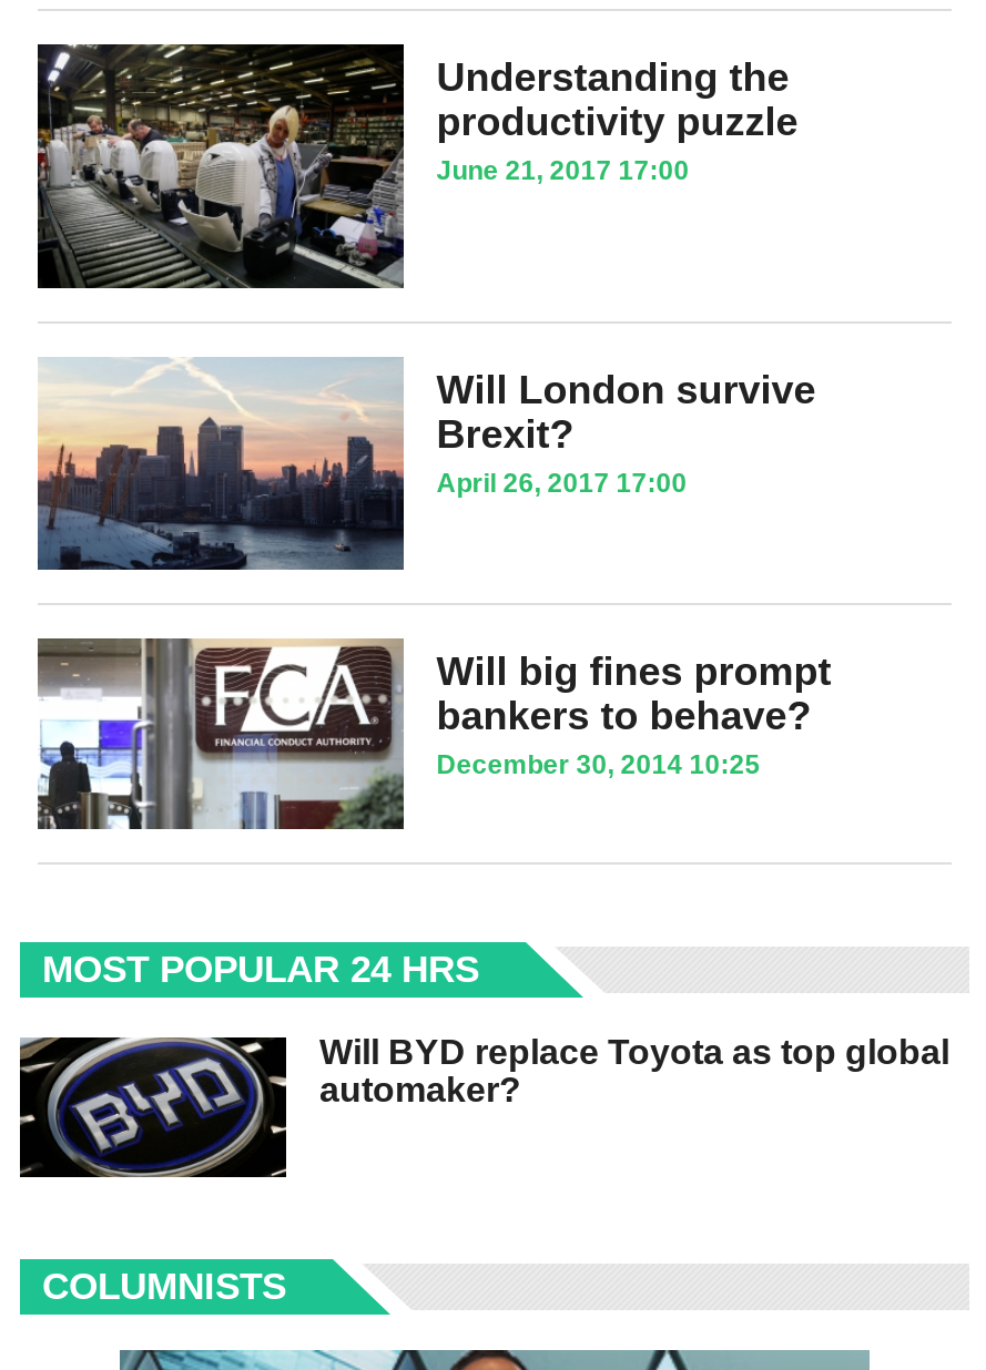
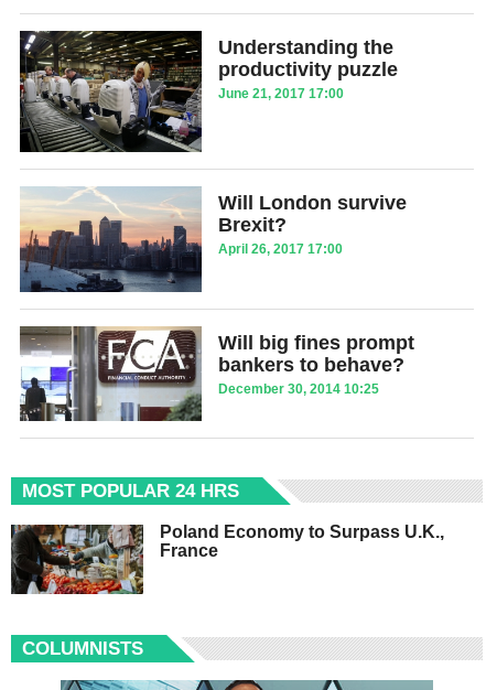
[20,1032,949,1179] [image] | Will BYD replace Toyota as top global | automaker? -> [10,522,444,595] [image] | Poland Economy to Surpass U.K., | France

